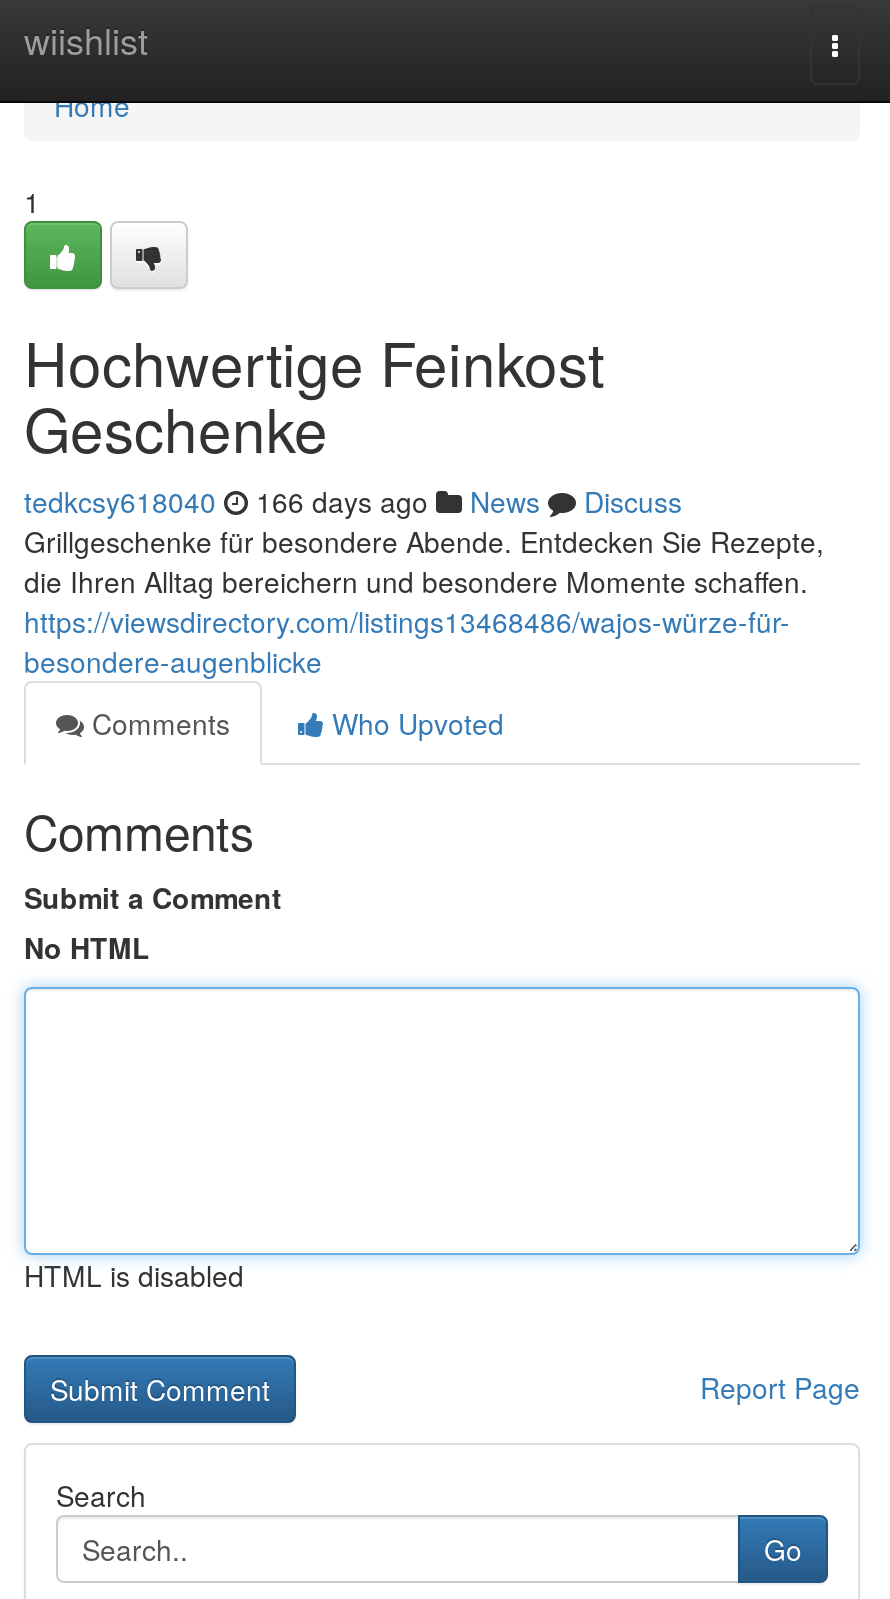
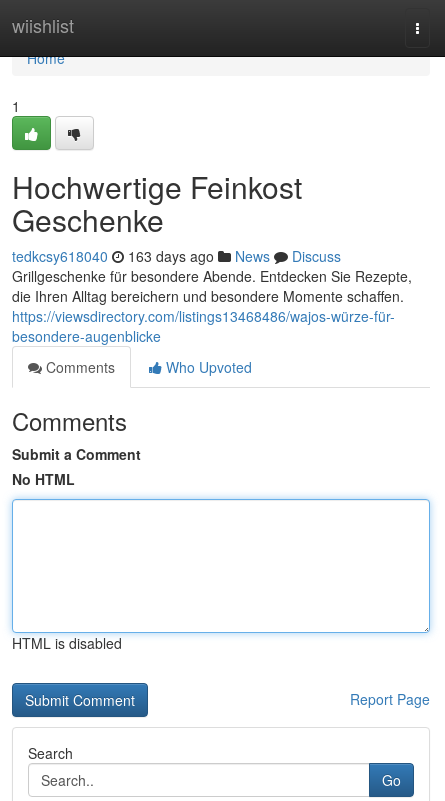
[24,481,682,521] tedkcsy618040 166 days ago News Discuss -> [12,246,341,266] tedkcsy618040 163 days ago News Discuss

